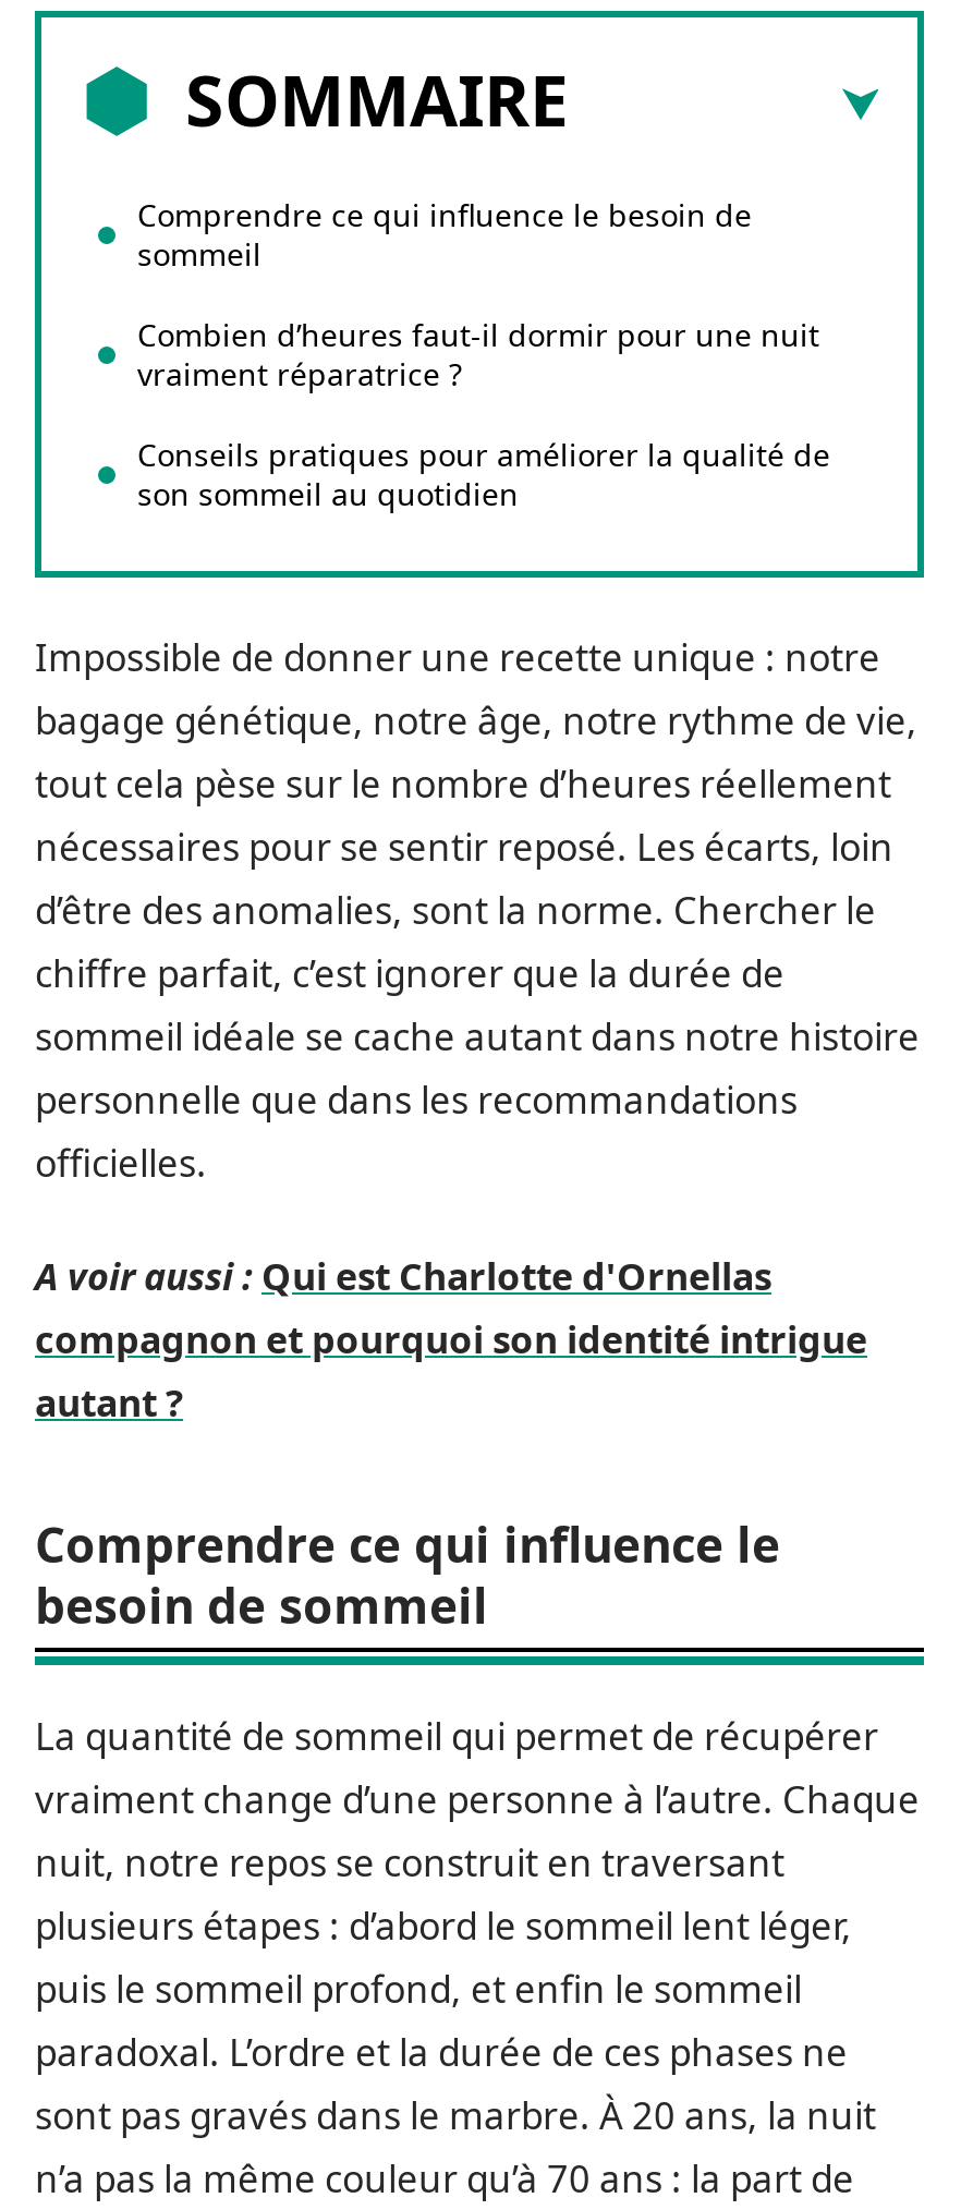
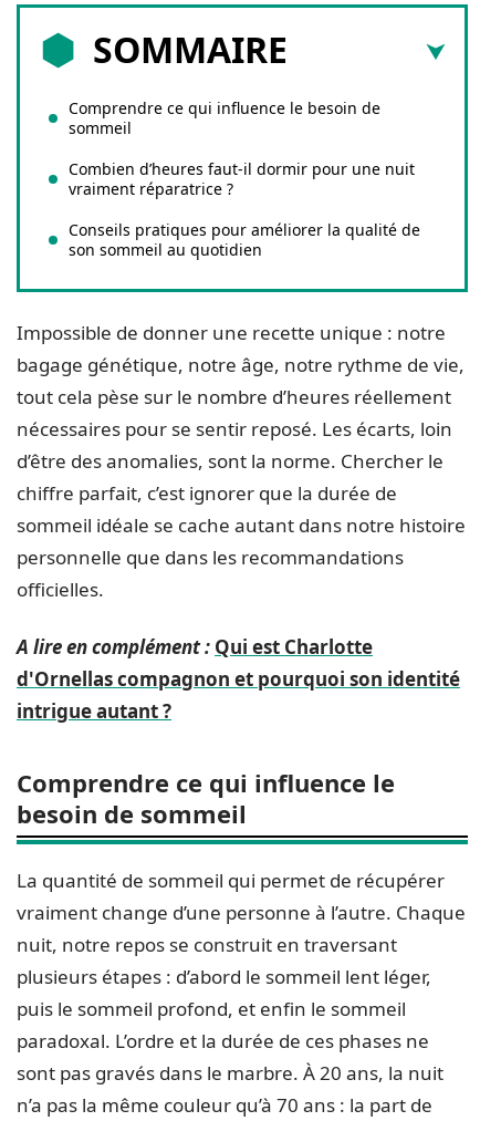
[35,1250,867,1426] A voir aussi : Qui est Charlotte d'Ornellas | compagnon et pourquoi son identité intrigue | autant ? -> [17,634,460,723] A lire en complément : Qui est Charlotte | d'Ornellas compagnon et pourquoi son identité | intrigue autant ?

